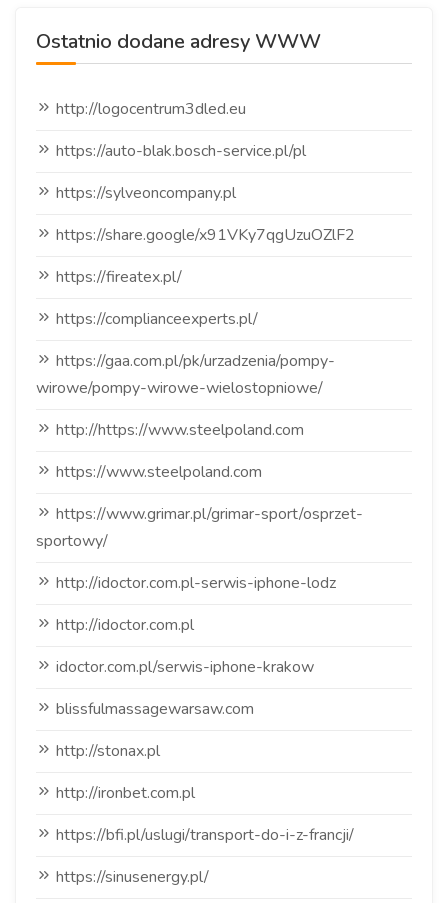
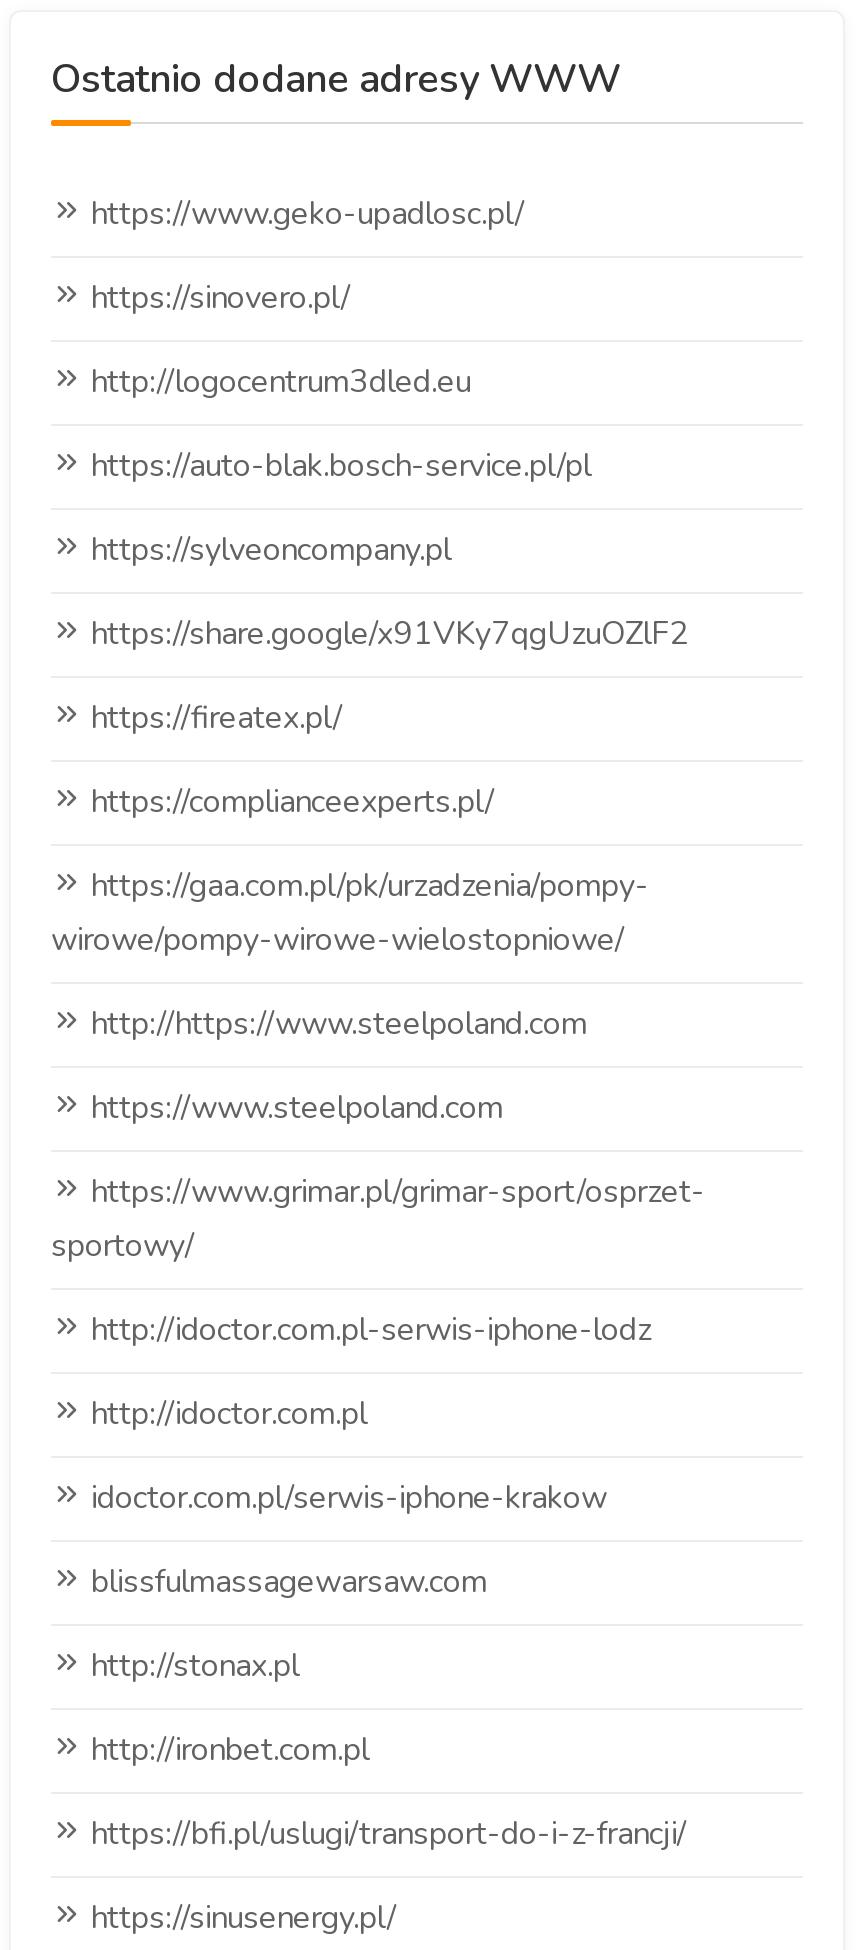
none -> [91,192,525,320] https://www.geko-upadlosc.pl/ | https://sinovero.pl/

